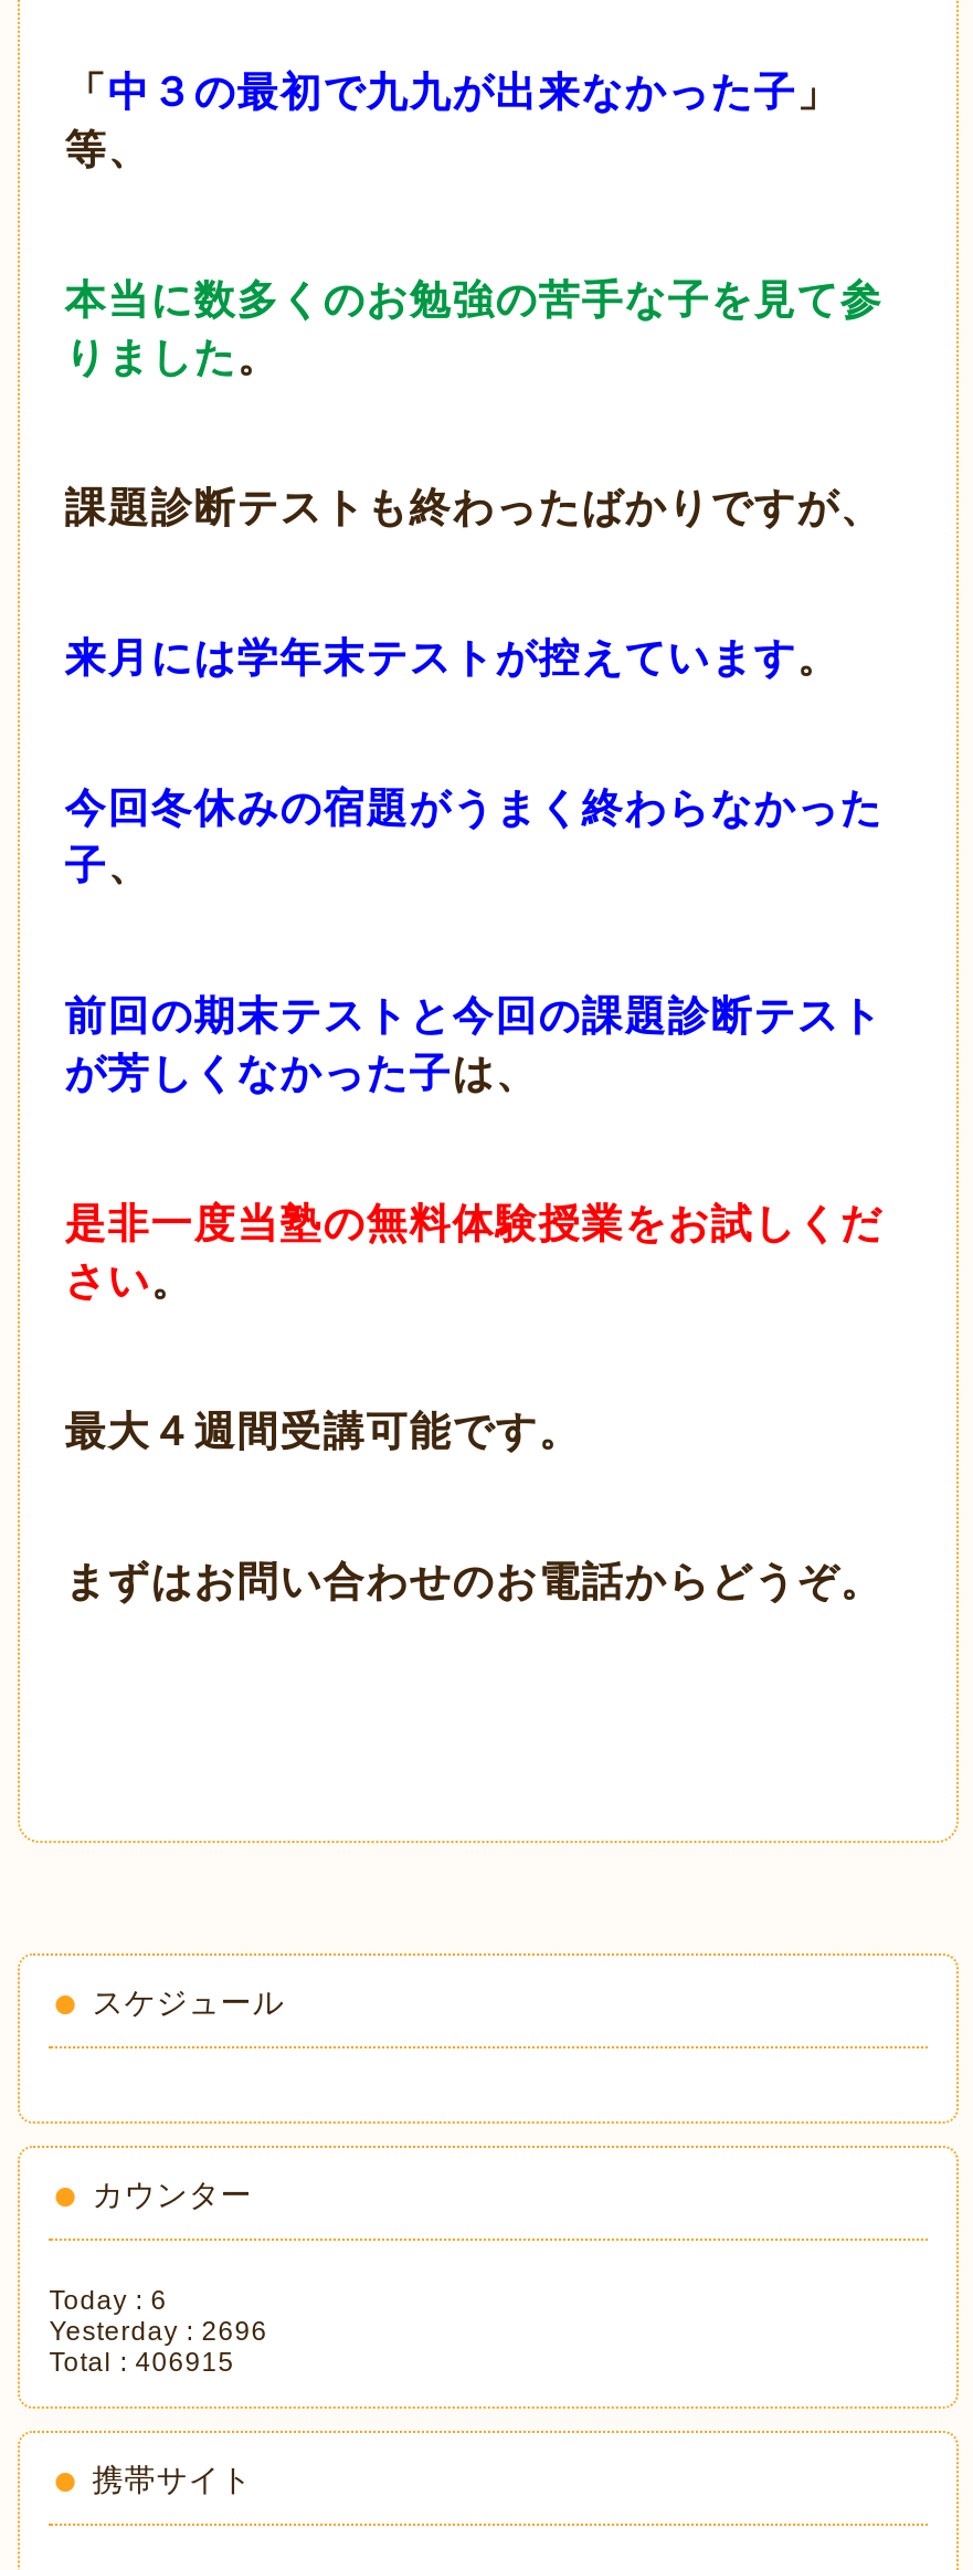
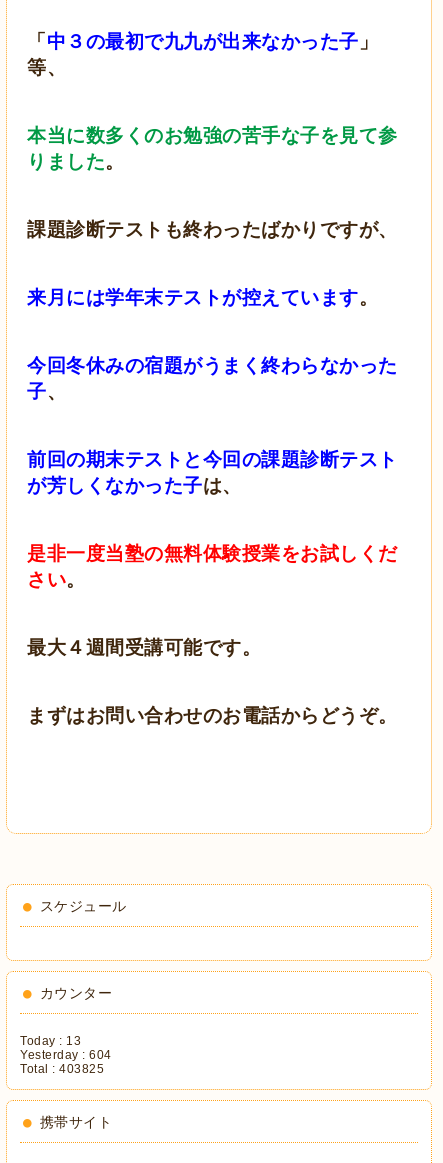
[49,2285,167,2316] Today : 6 -> [20,1034,81,1048] Today : 13
[49,2316,268,2347] Yesterday : 2696 -> [20,1048,112,1062] Yesterday : 604
[49,2347,235,2378] Total : 406915 -> [20,1062,104,1076] Total : 403825

